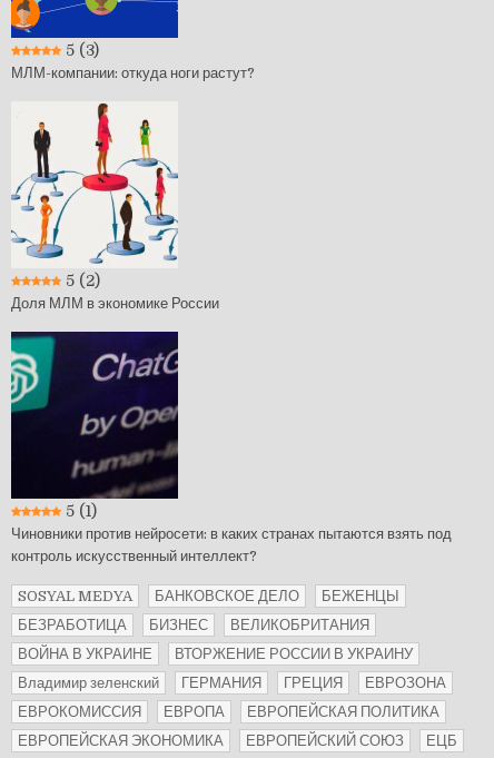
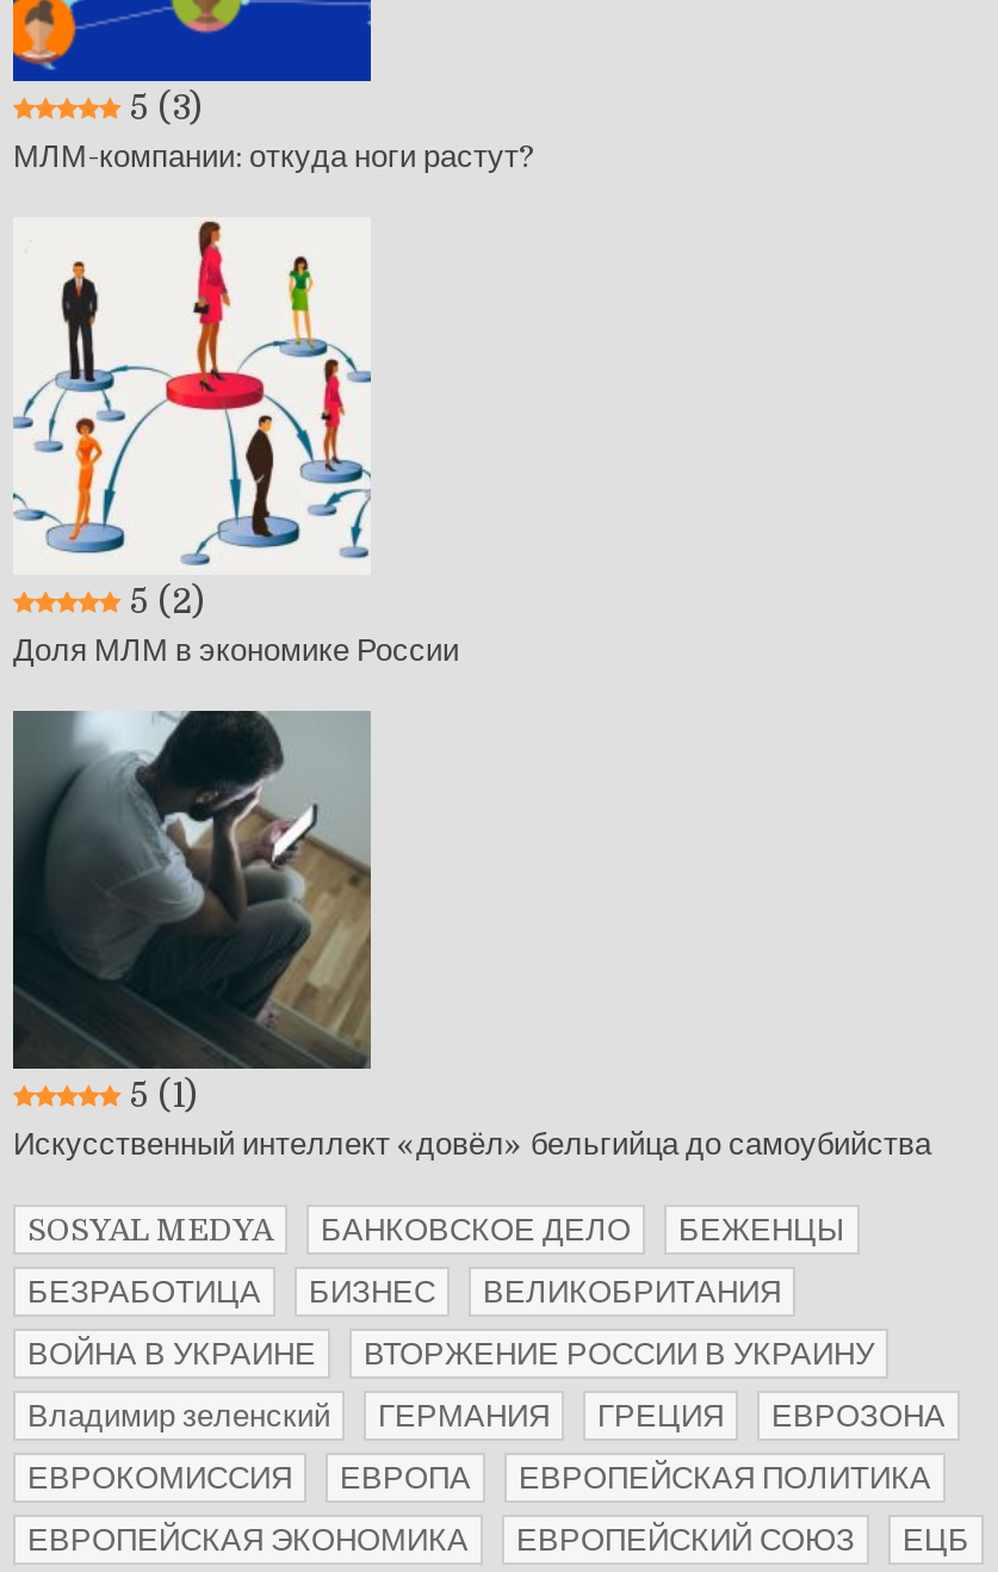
[10,331,452,564] [image] | Чиновники против нейросети: в каких странах пытаются взять под | контроль искусственный интеллект? -> [11,711,931,1162] [image] | Искусственный интеллект «довёл» бельгийца до самоубийства

